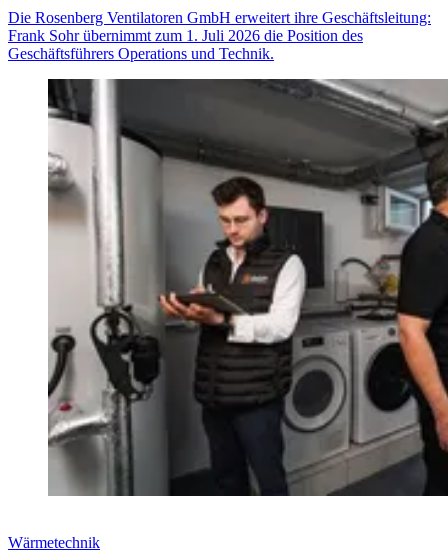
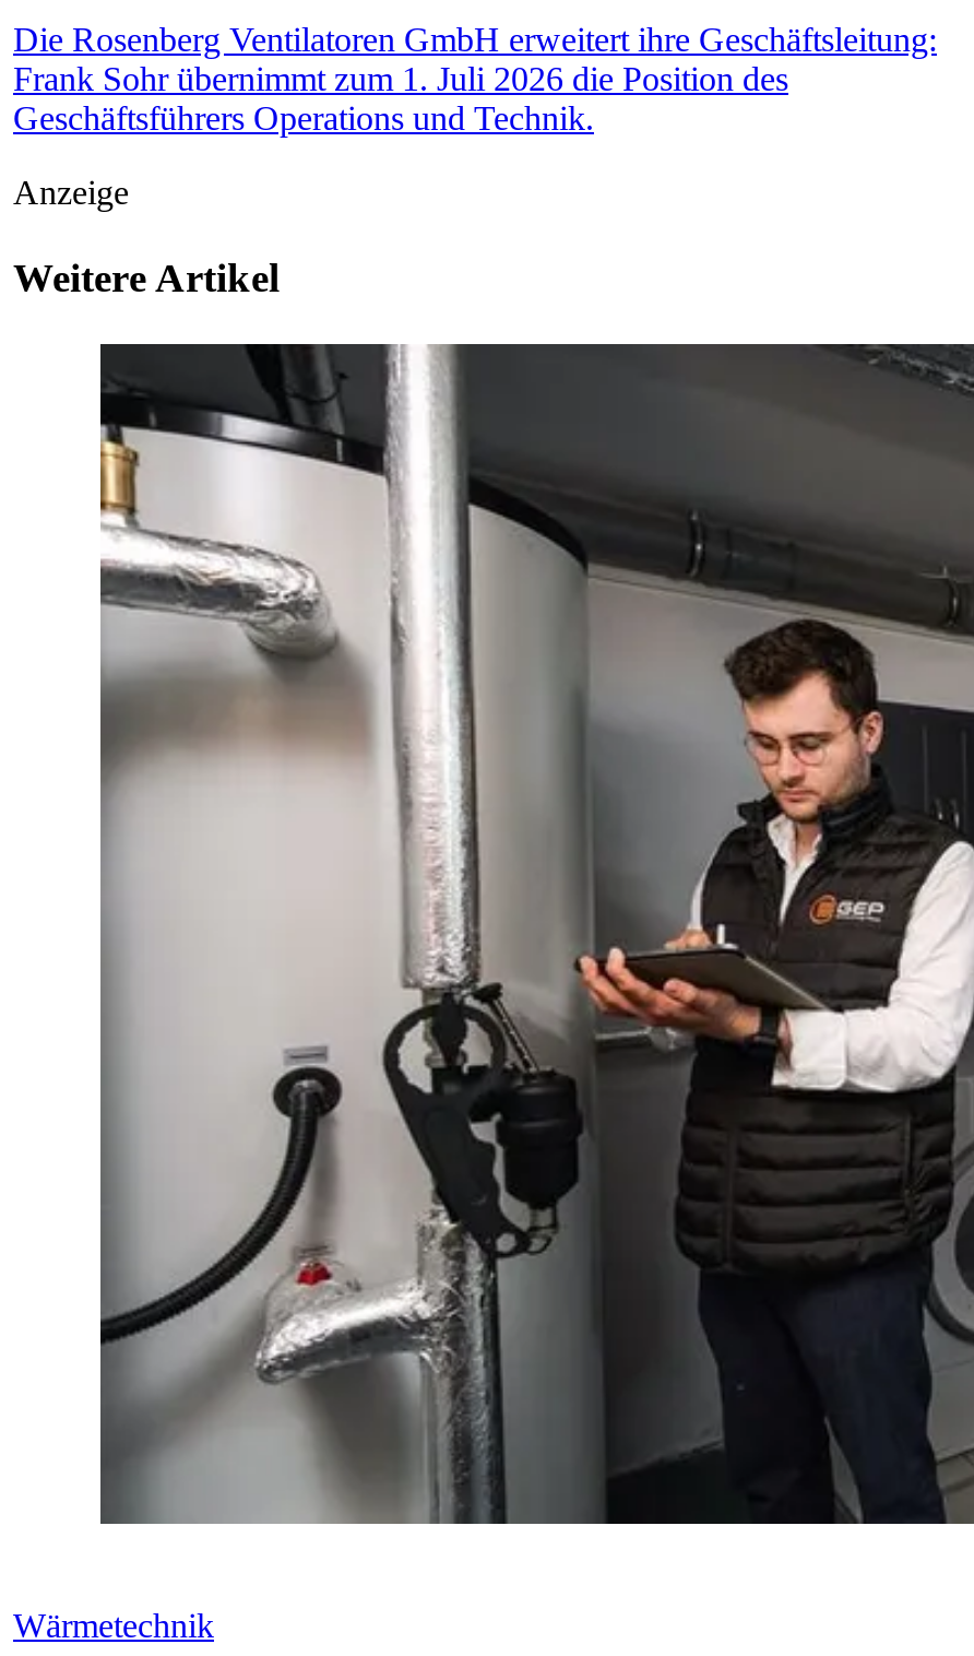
none -> [13,175,280,301] Anzeige | Weitere Artikel
[48,78,445,496] [image] -> [98,341,967,1525] [image]

